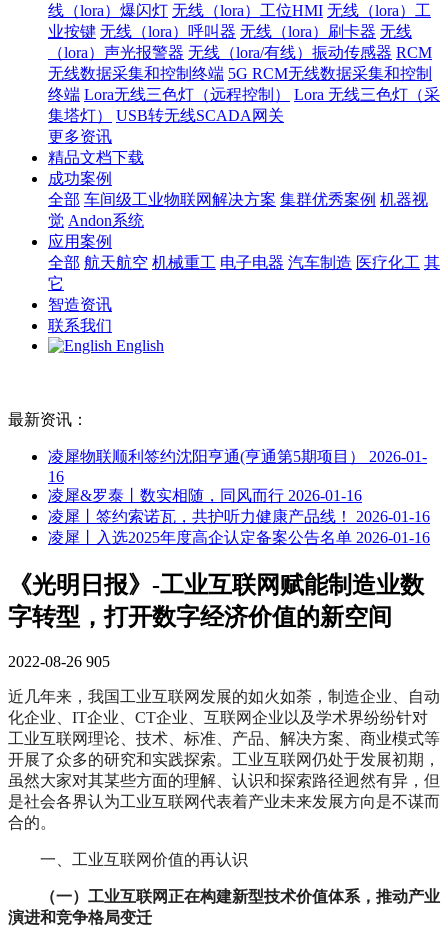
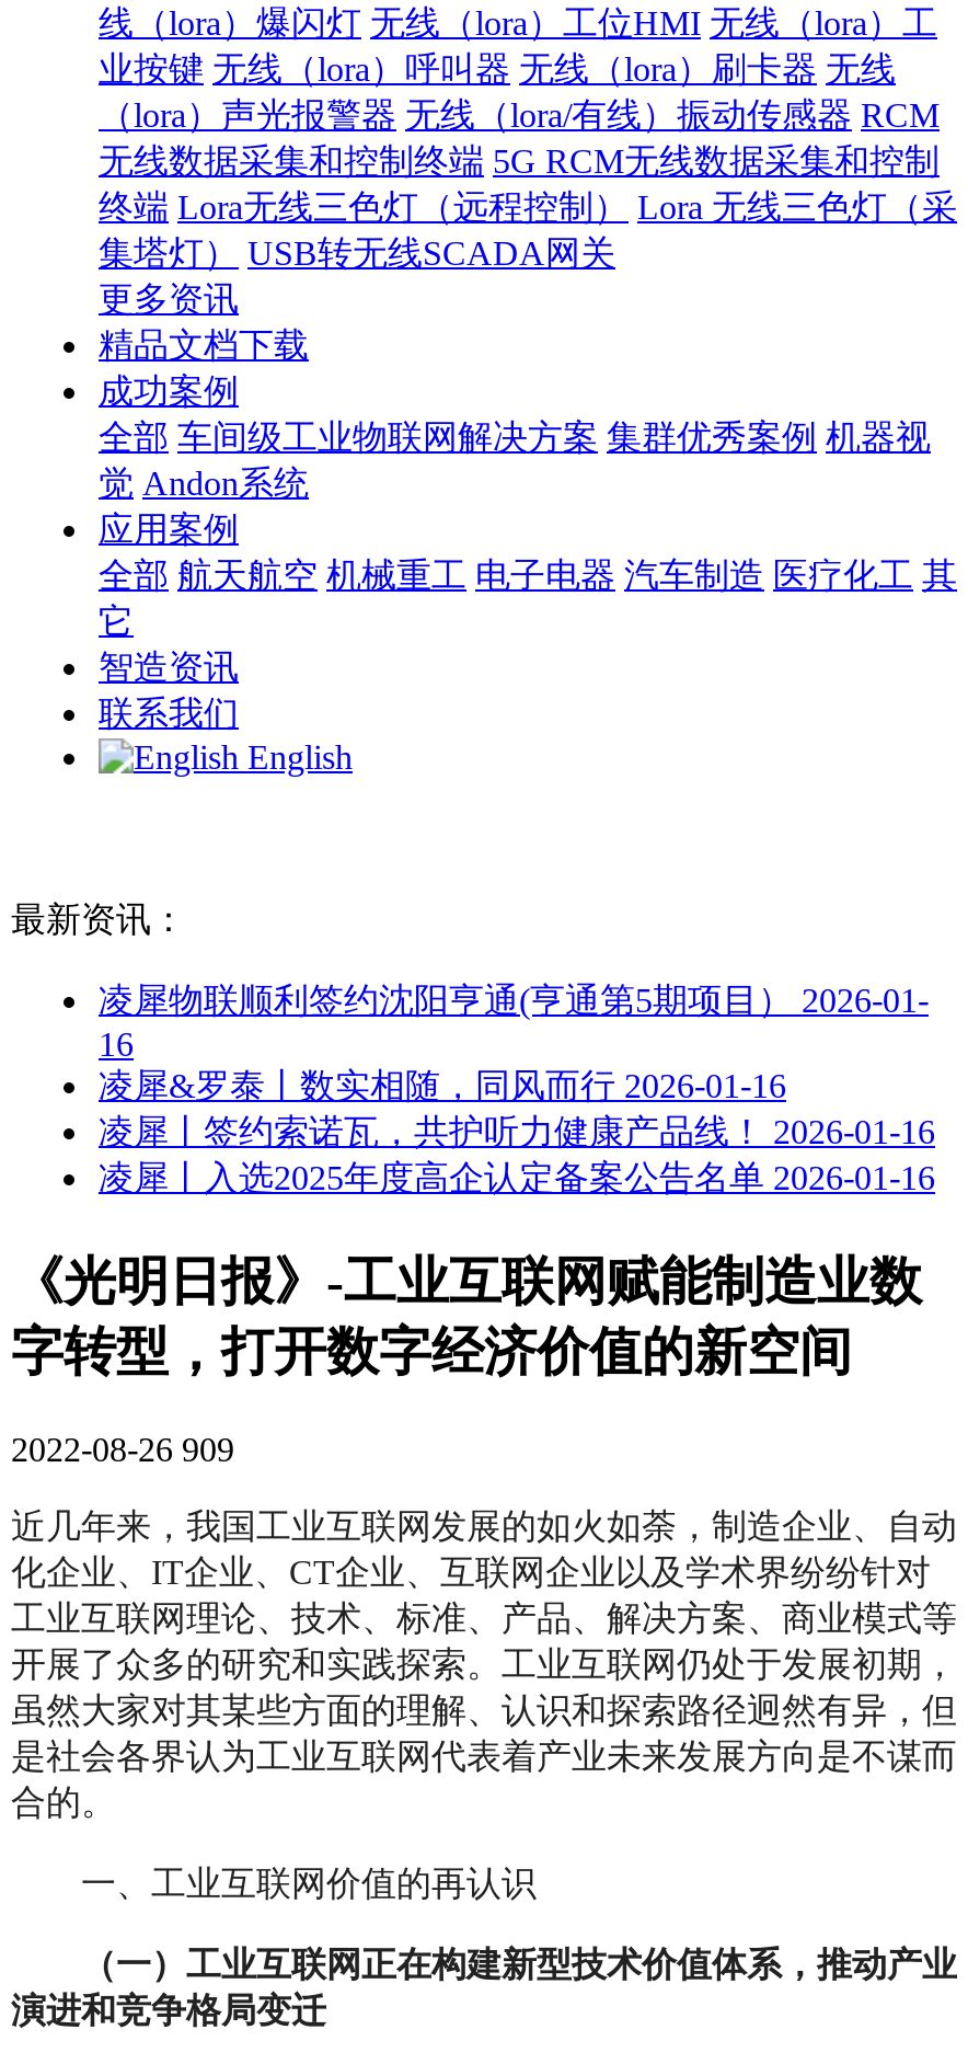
[8,653,110,670] 2022-08-26 905 -> [11,1431,234,1468] 2022-08-26 909

